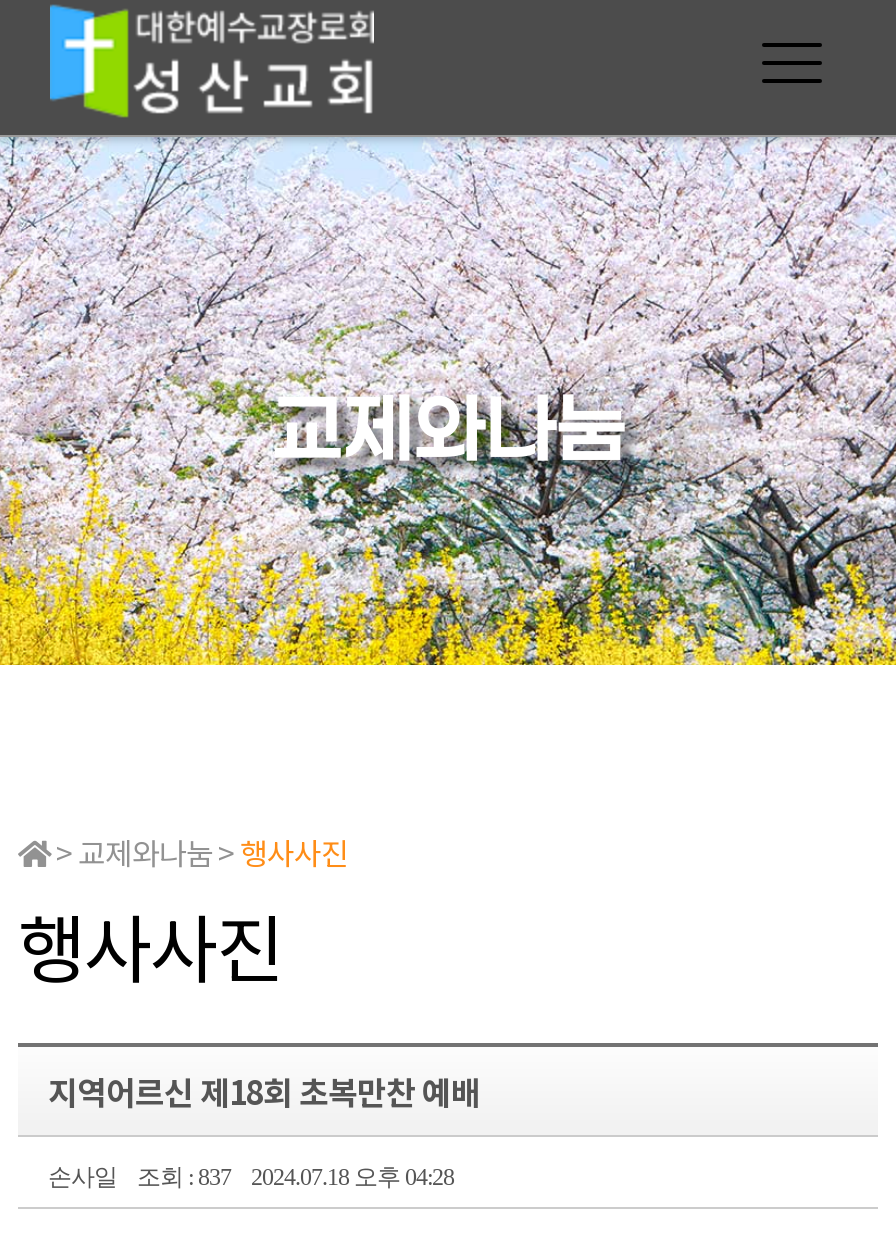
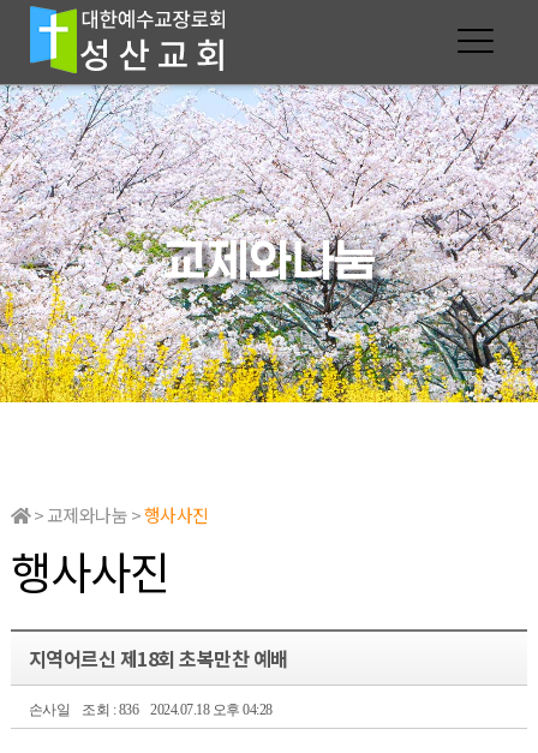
[48,1163,454,1191] 손사일 조회 : 837 2024.07.18 오후 04:28 -> [29,701,273,718] 손사일 조회 : 836 2024.07.18 오후 04:28

